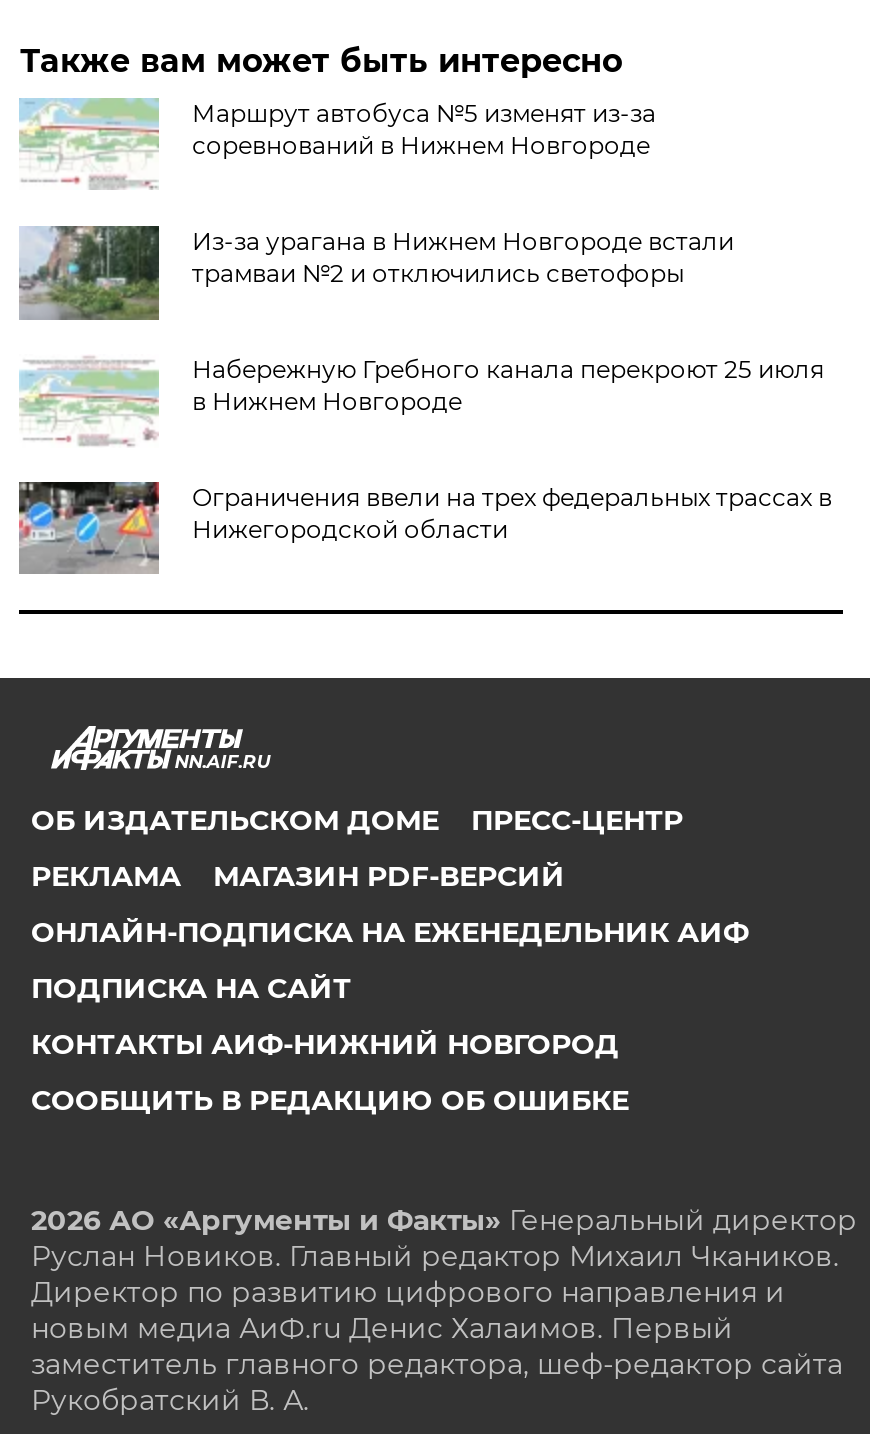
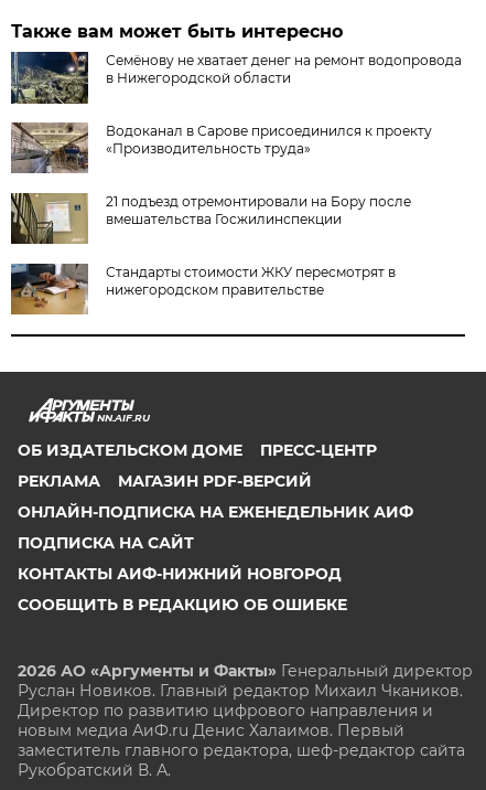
[19,98,656,192] [image] | Маршрут автобуса №5 изменят из-за | соревнований в Нижнем Новгороде -> [10,51,462,105] [image] | Семёнову не хватает денег на ремонт водопровода | в Нижегородской области
[21,224,734,320] [image] | Из-за урагана в Нижнем Новгороде встали | трамваи №2 и отключились светофоры -> [11,121,432,173] [image] | Водоканал в Сарове присоединился к проекту | «Производительность труда»
[19,354,824,446] [image] | Набережную Гребного канала перекроют 25 июля | в Нижнем Новгороде -> [10,192,412,245] [image] | 21 подъезд отремонтировали на Бору после | вмешательства Госжилинспекции
[17,480,832,576] [image] | Ограничения ввели на трех федеральных трассах в | Нижегородской области -> [10,263,396,316] [image] | Стандарты стоимости ЖКУ пересмотрят в | нижегородском правительстве

